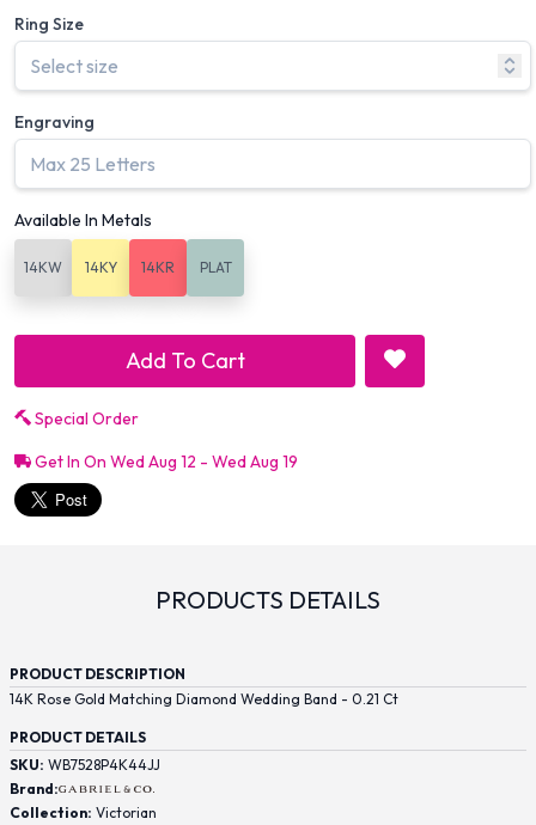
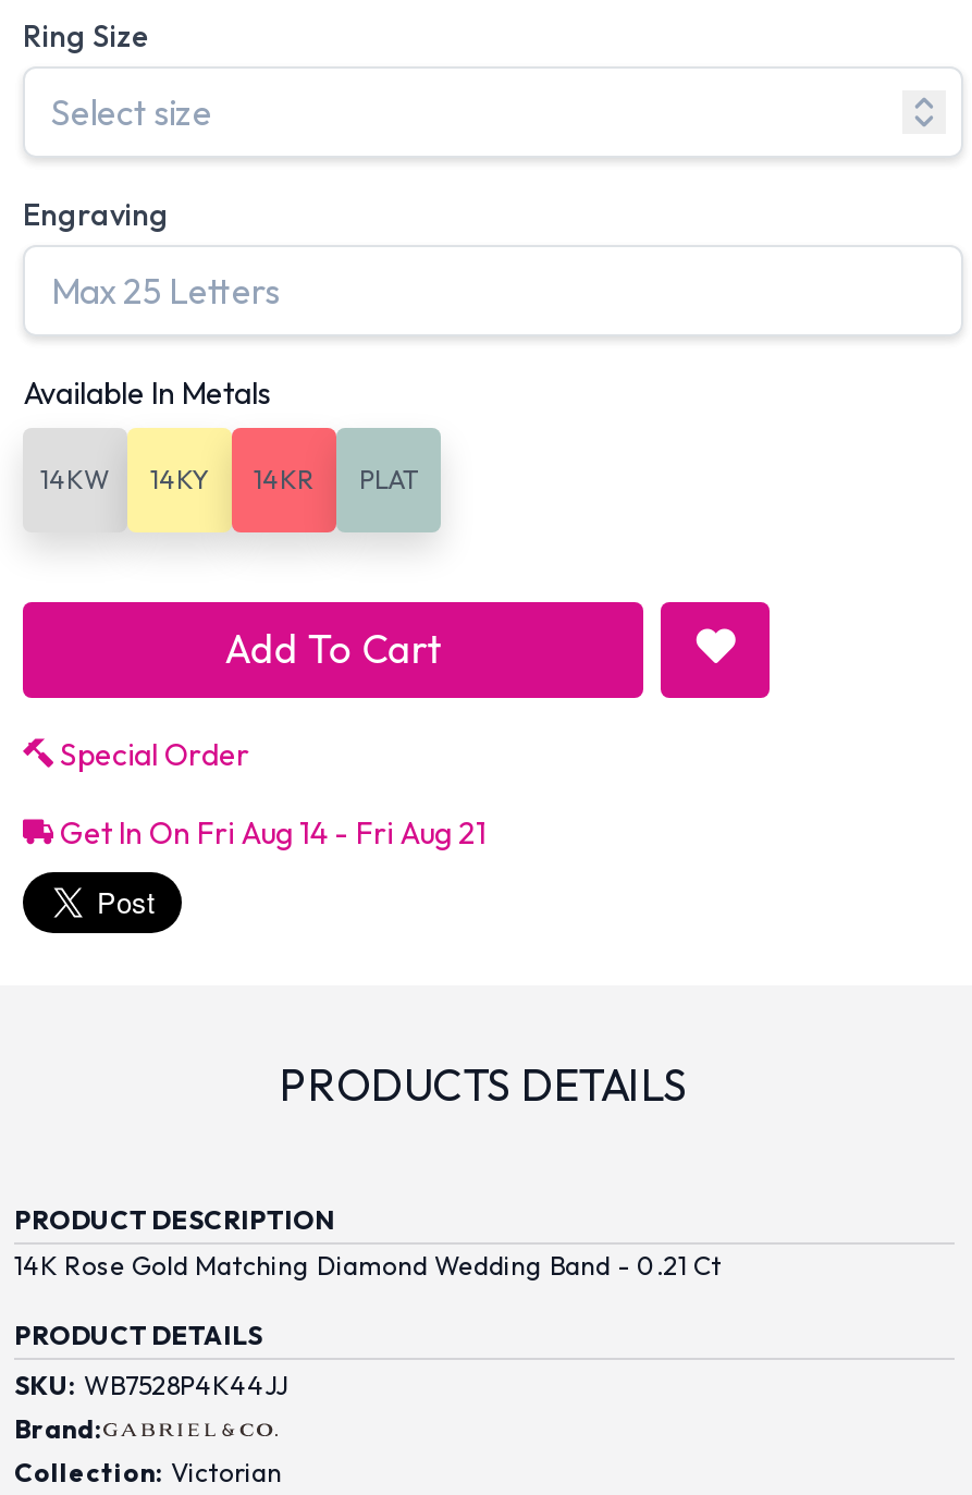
[31,451,298,473] Get In On Wed Aug 12 - Wed Aug 19 -> [53,814,487,853] Get In On Fri Aug 14 - Fri Aug 21

